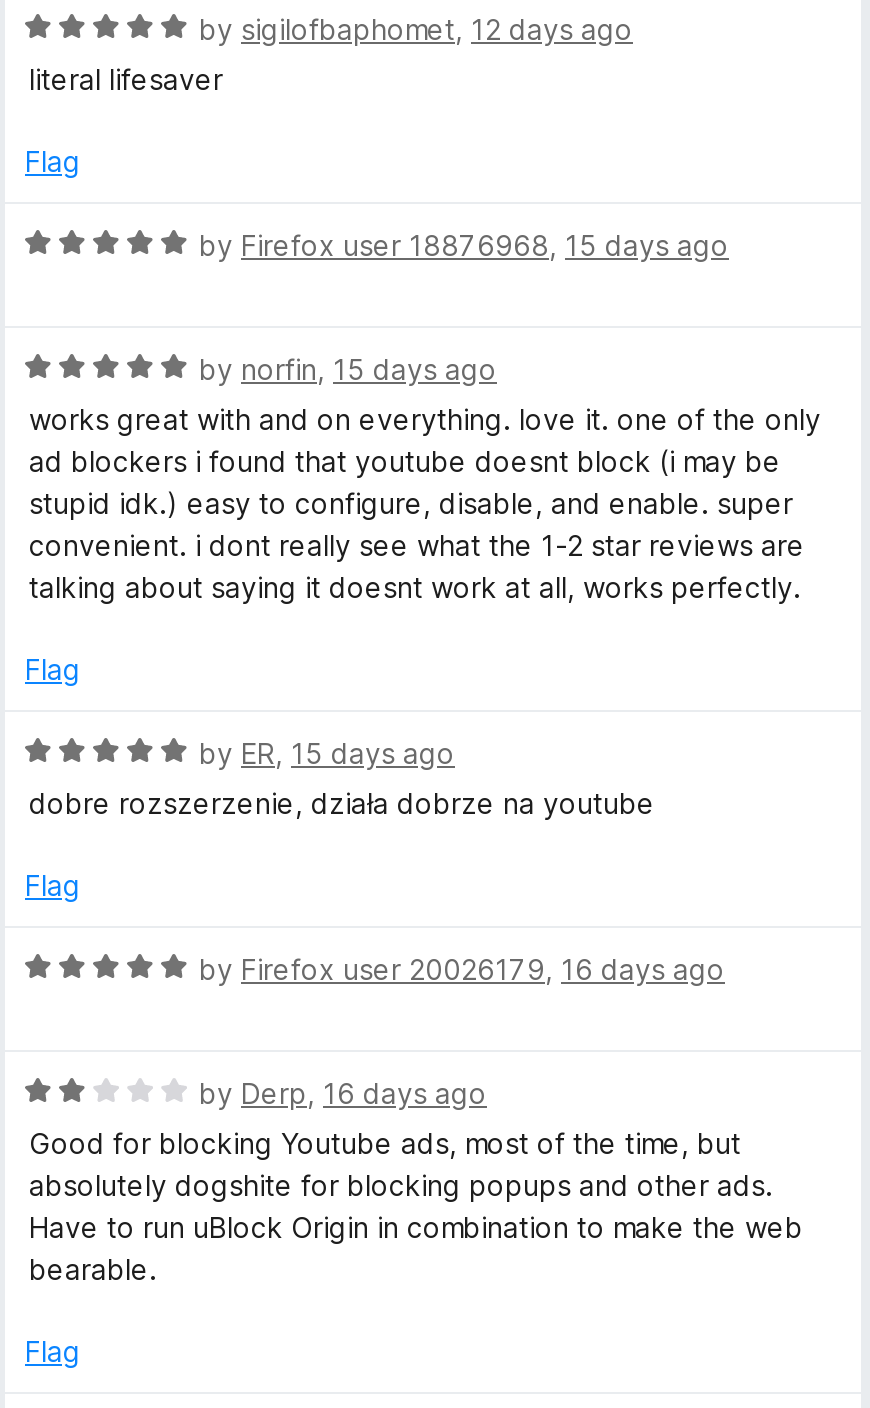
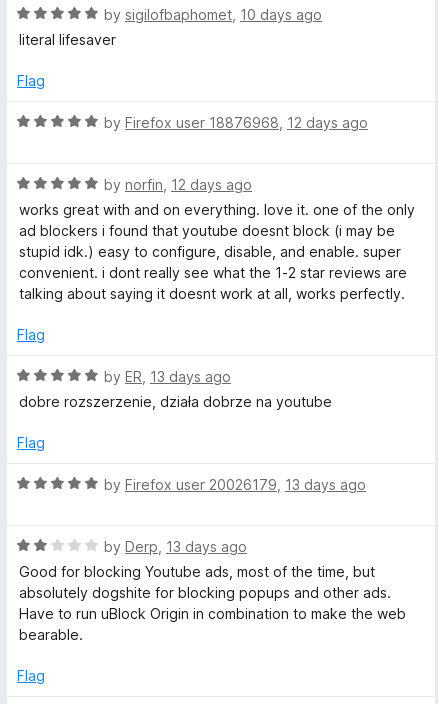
[199,12,633,46] by sigilofbaphomet, 12 days ago -> [104,6,322,23] by sigilofbaphomet, 10 days ago
[199,228,729,262] by Firefox user 18876968, 15 days ago -> [104,114,368,131] by Firefox user 18876968, 12 days ago
[199,352,497,386] by norfin, 15 days ago -> [104,176,252,193] by norfin, 12 days ago
[199,736,455,770] by ER, 15 days ago -> [104,368,231,385] by ER, 13 days ago
[199,952,725,986] by Firefox user 20026179, 16 days ago -> [104,476,366,493] by Firefox user 20026179, 13 days ago
[199,1076,487,1110] by Derp, 16 days ago -> [104,538,247,555] by Derp, 13 days ago

